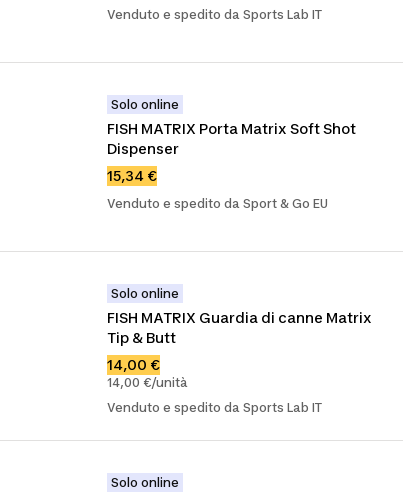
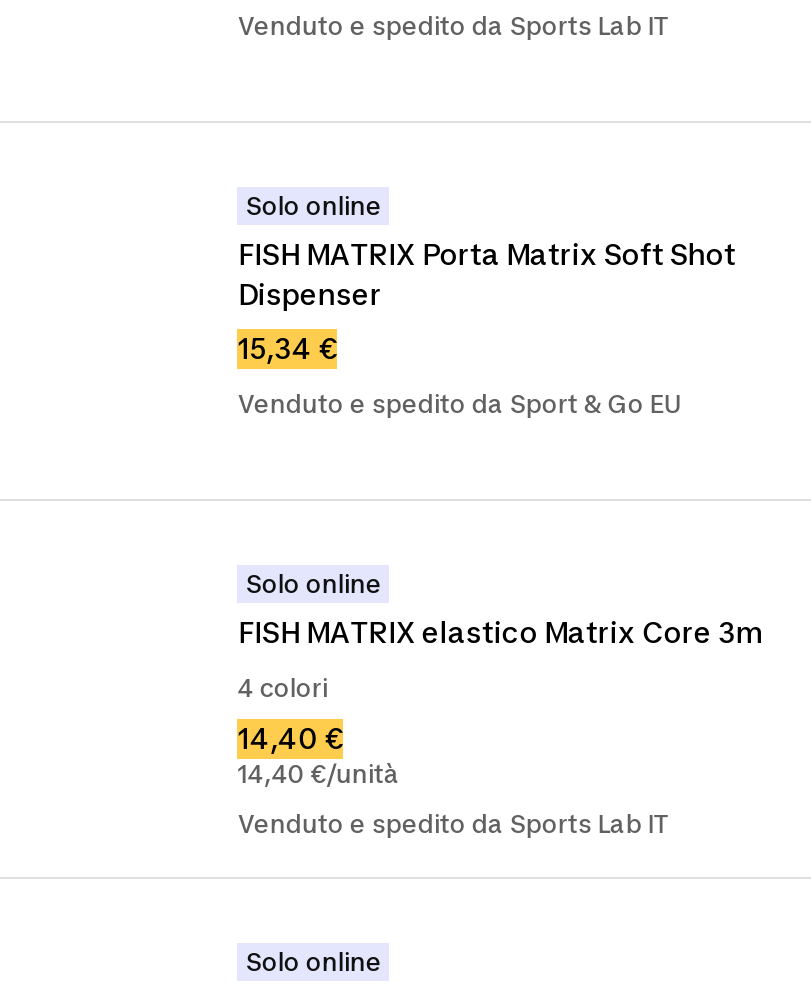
[107,309,372,390] FISH MATRIX Guardia di canne Matrix | Tip & Butt | 14,00 € | 14,00 €/unità -> [238,615,764,789] FISH MATRIX elastico Matrix Core 3m | 4 colori | 14,40 € | 14,40 €/unità

